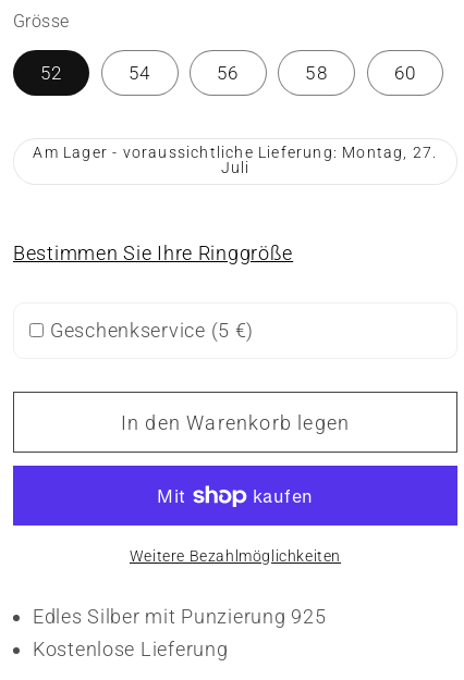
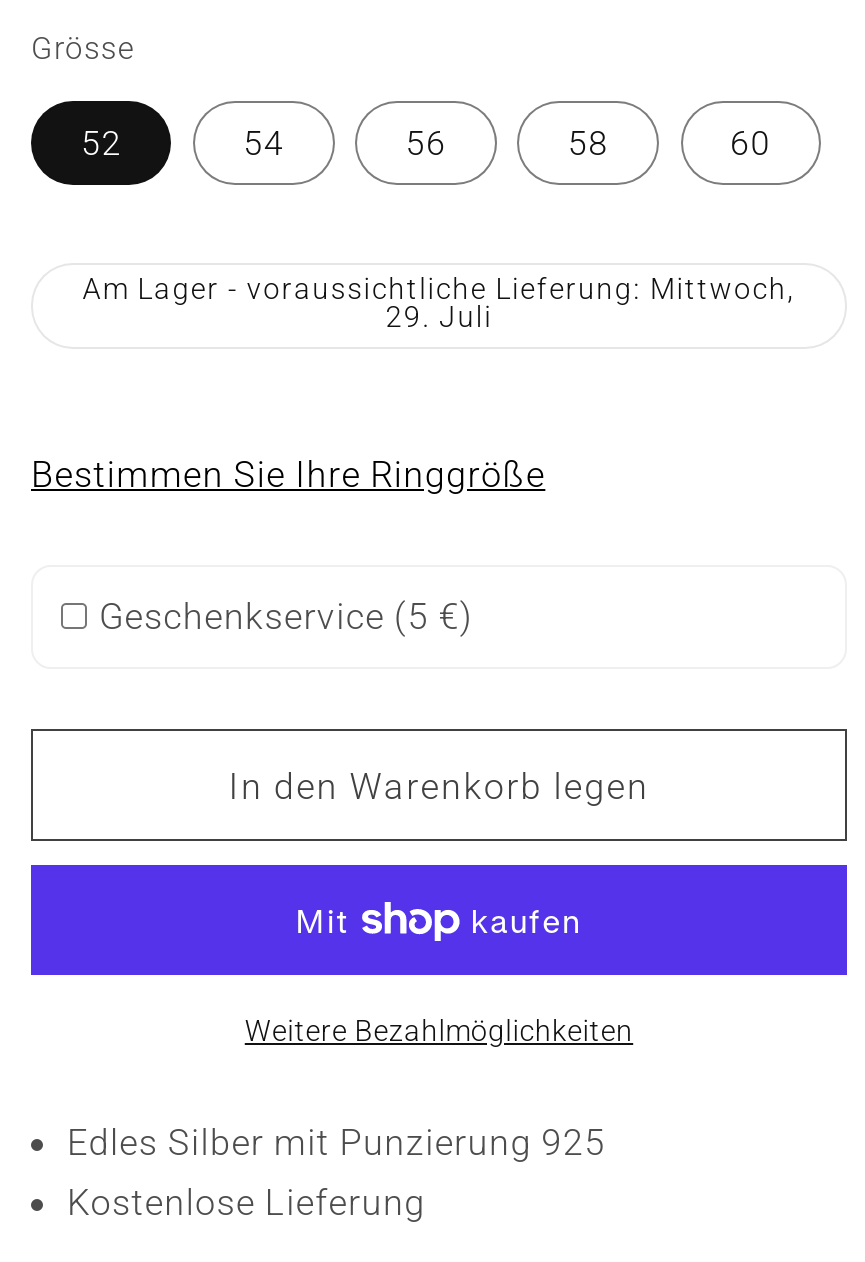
[33,143,437,177] Am Lager - voraussichtliche Lieferung: Montag, 27. | Juli -> [82,273,796,335] Am Lager - voraussichtliche Lieferung: Mittwoch, | 29. Juli

